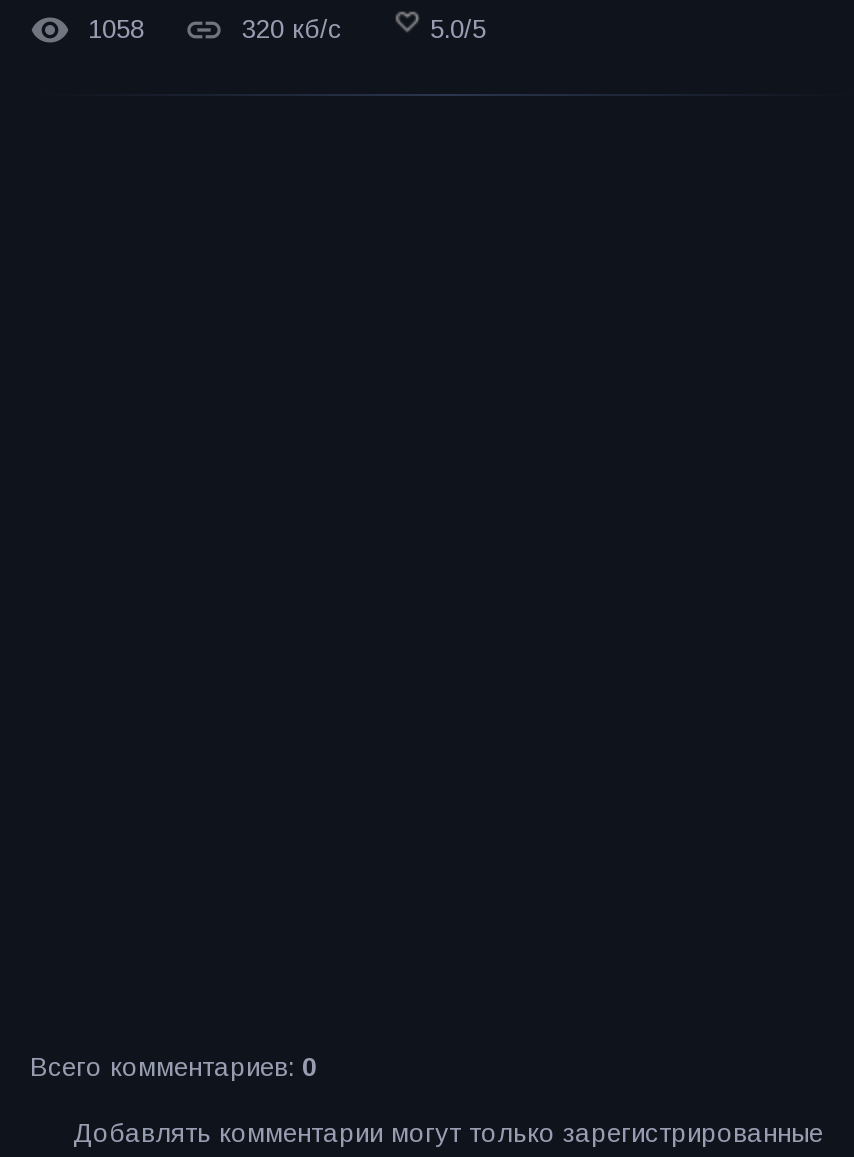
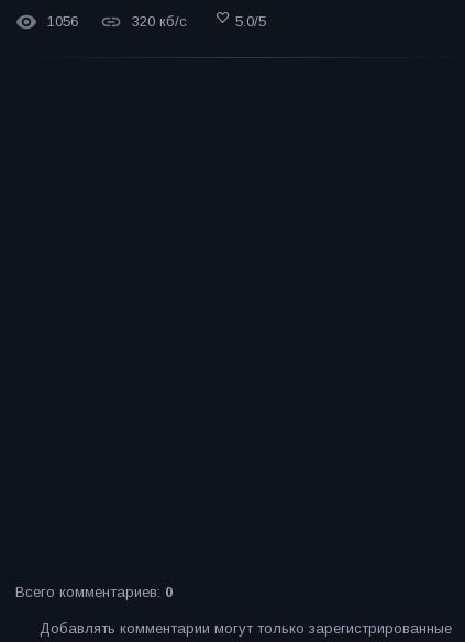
[88,14,144,44] 1058 -> [47,13,78,30] 1056

